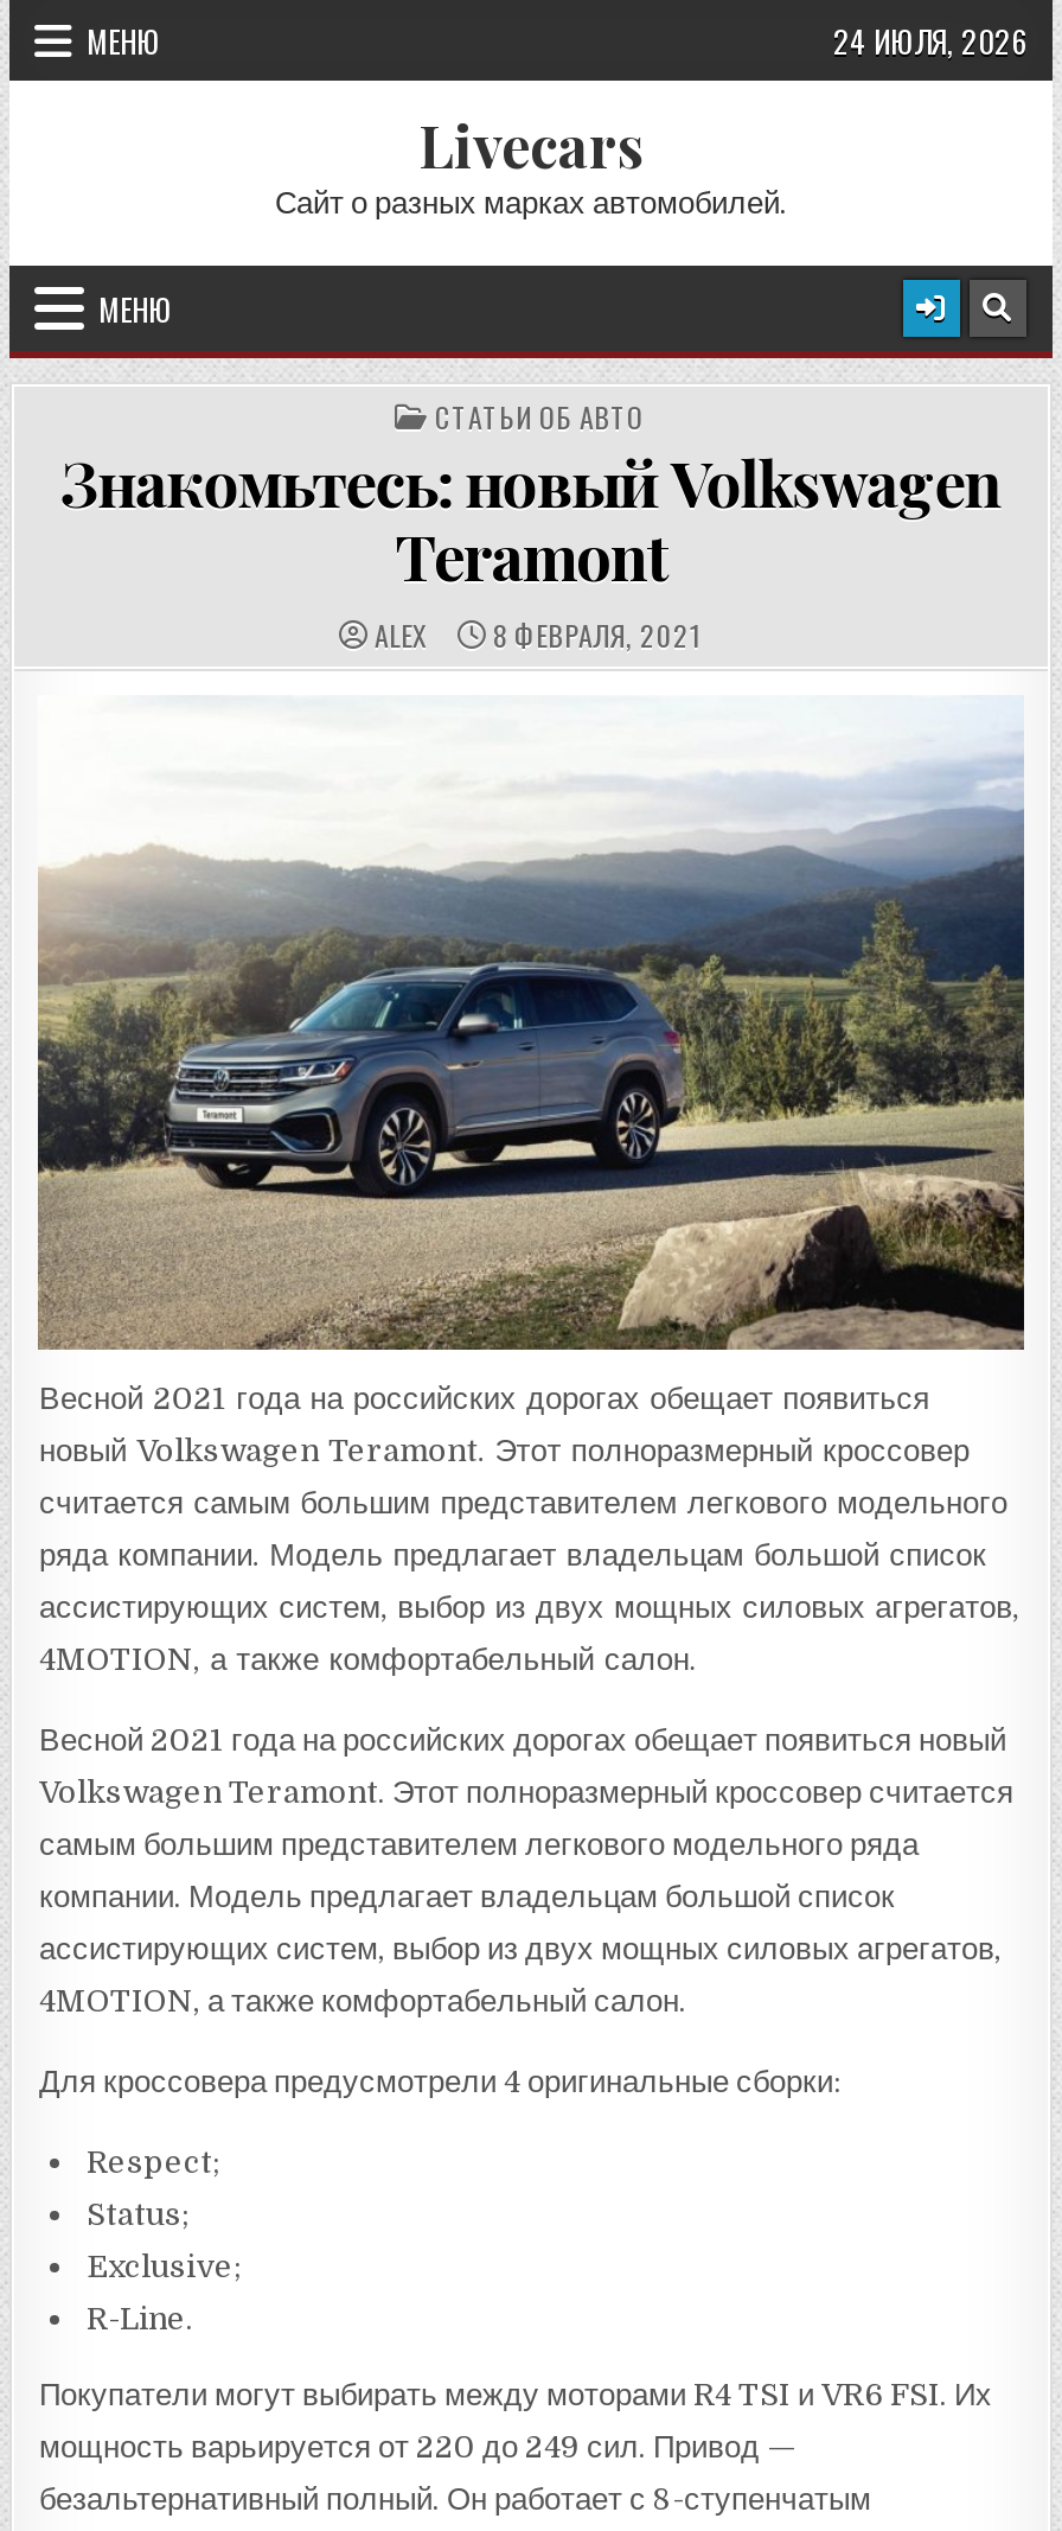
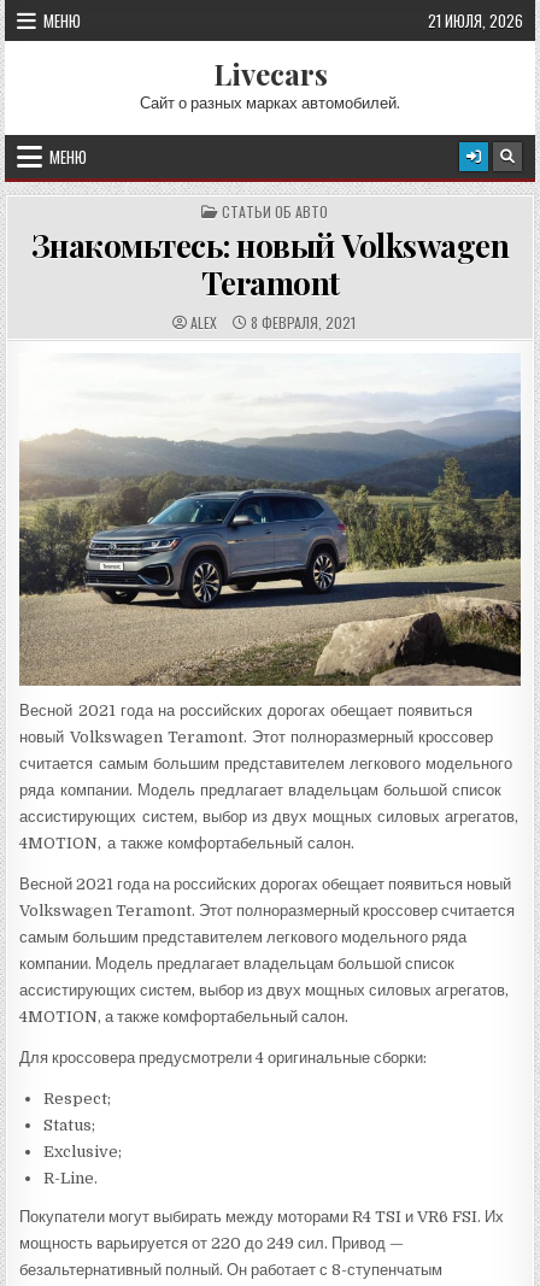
[833,17,1028,64] 24 ИЮЛЯ, 2026 -> [427,8,523,33] 21 ИЮЛЯ, 2026

